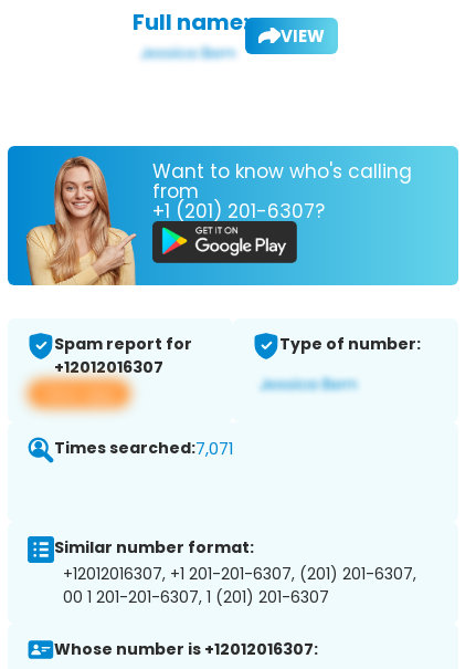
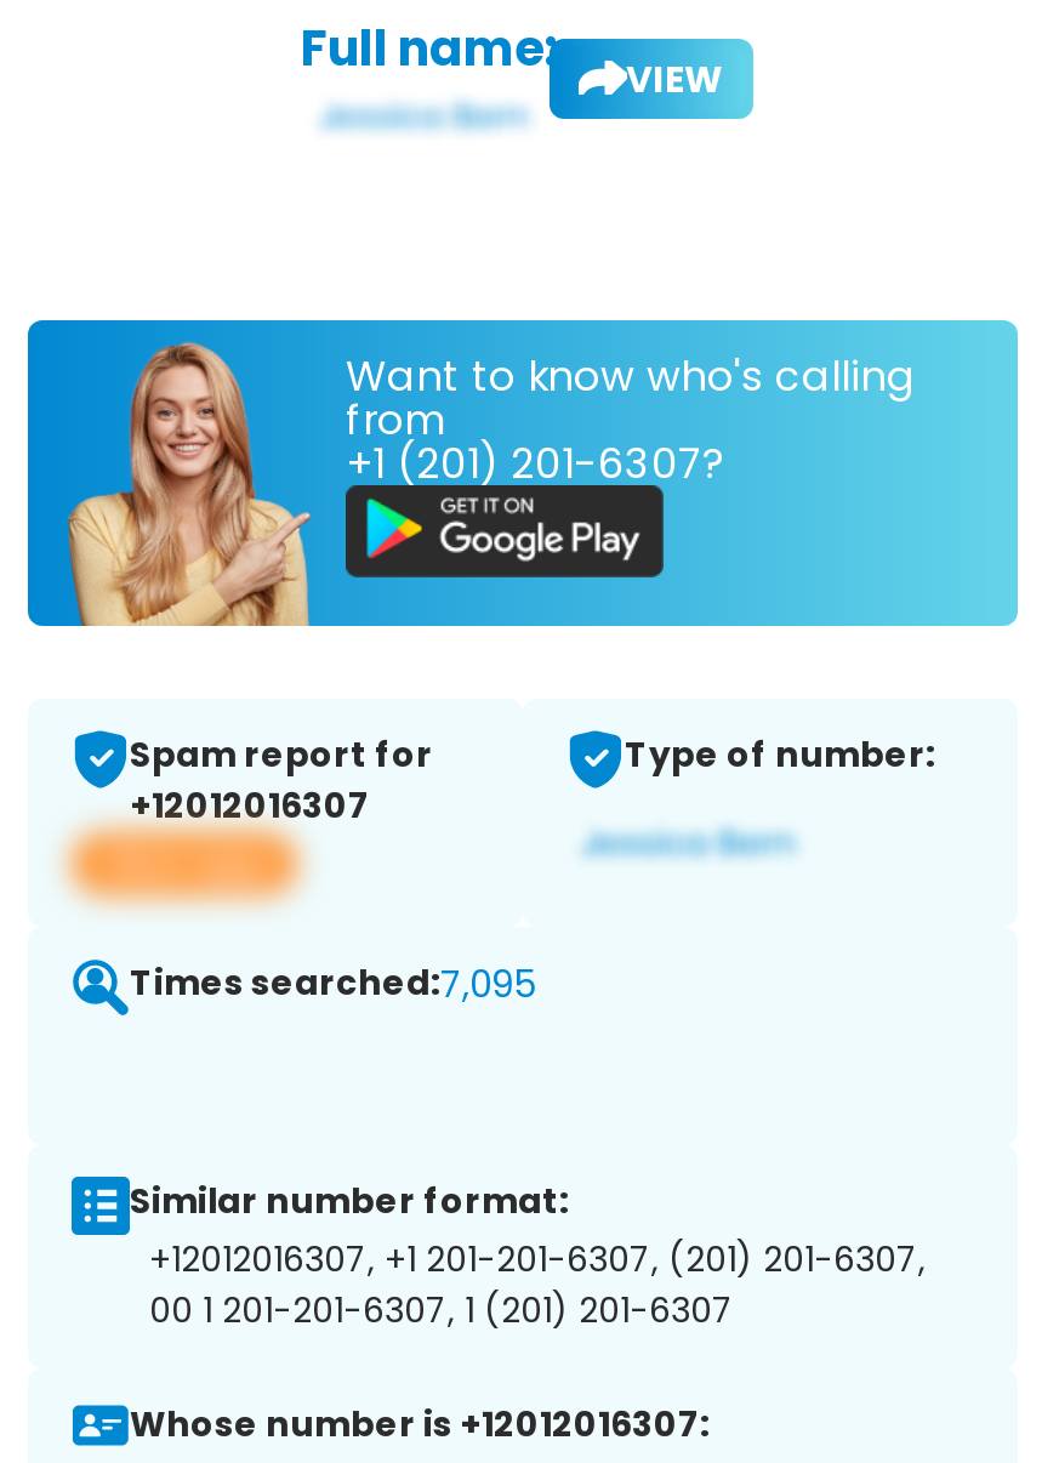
[54,437,234,460] Times searched:7,071 -> [130,959,537,1010] Times searched:7,095

